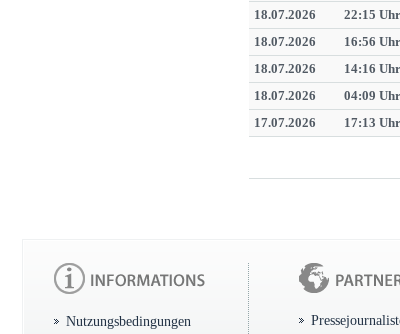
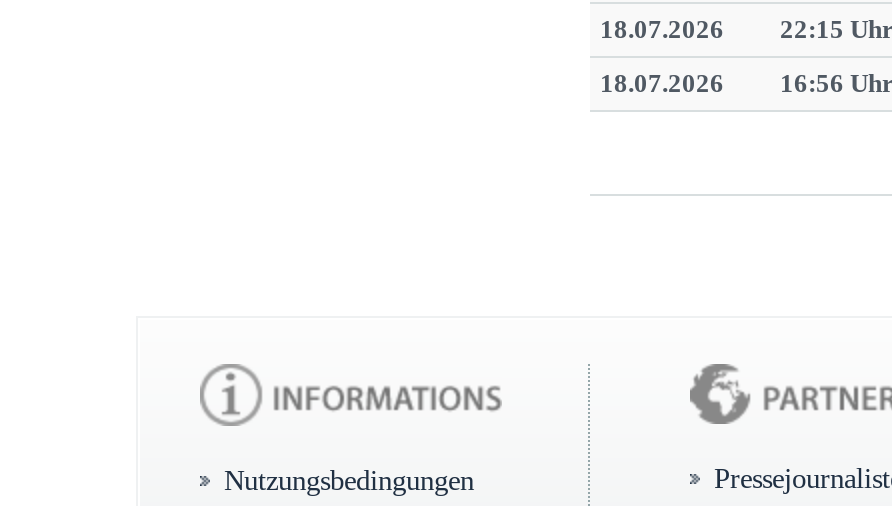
[254,61,400,130] 18.07.2026 | 14:16 Uhr | 18.07.2026 | 04:09 Uhr | 17.07.2026 | 17:13 Uhr -> none

